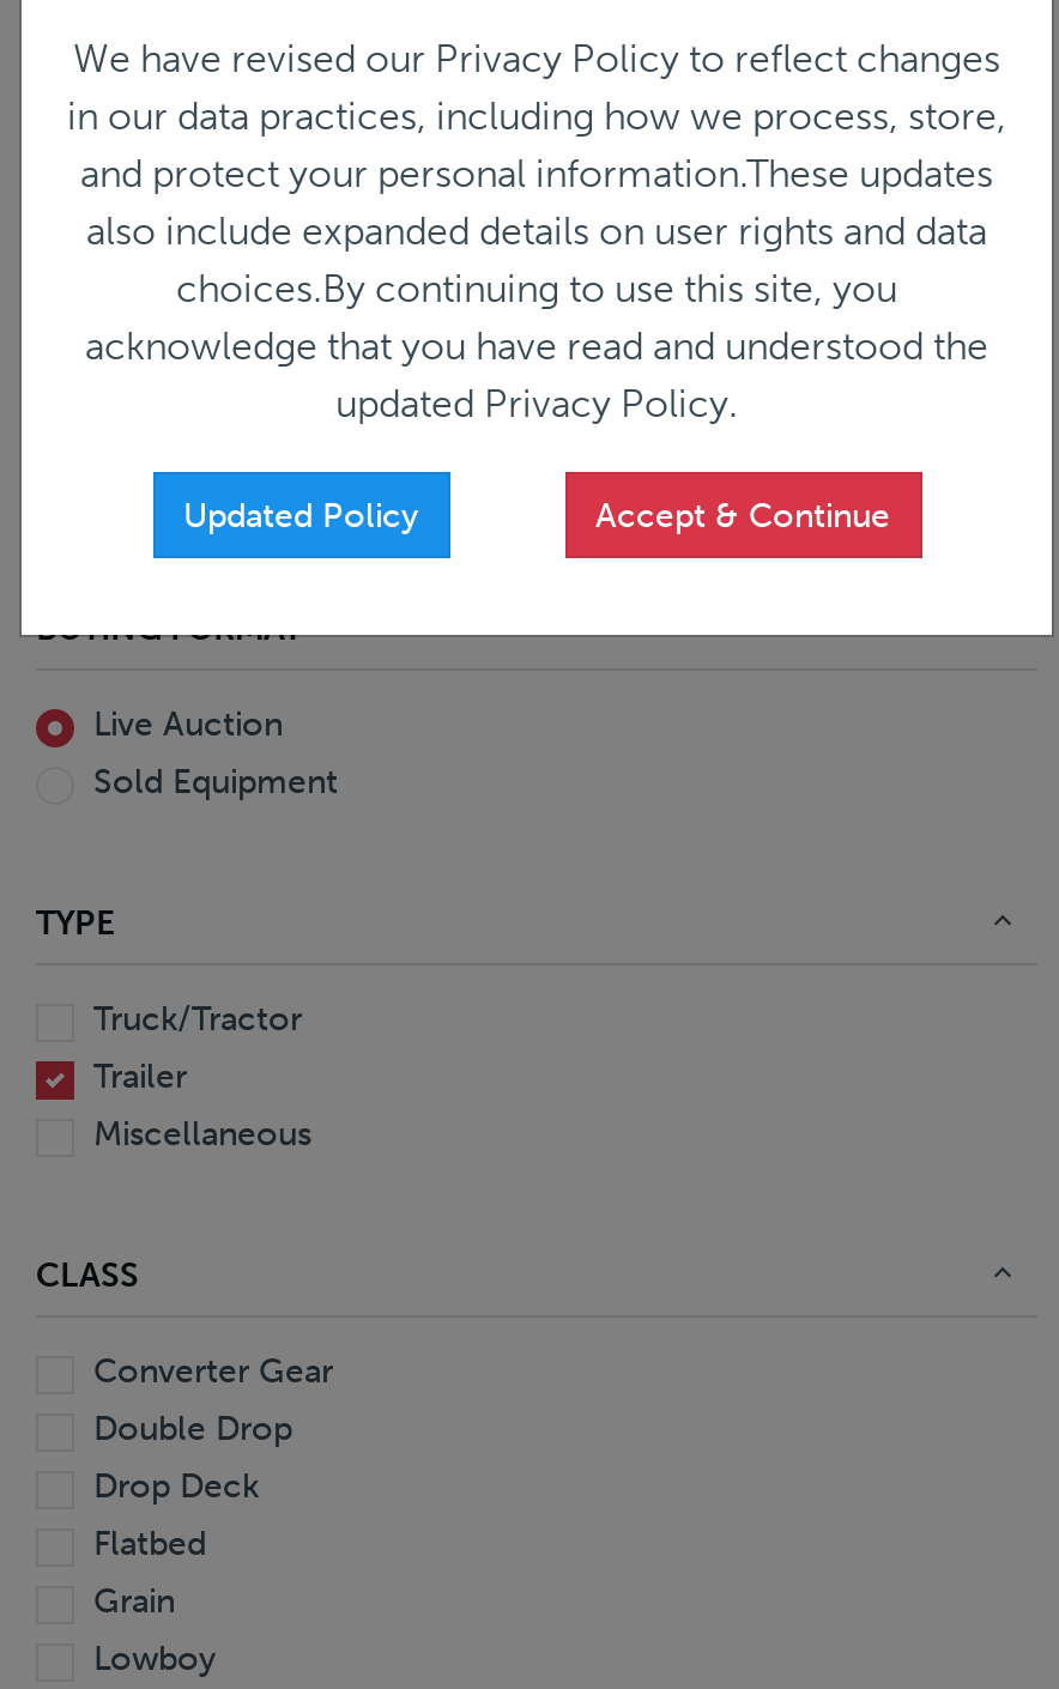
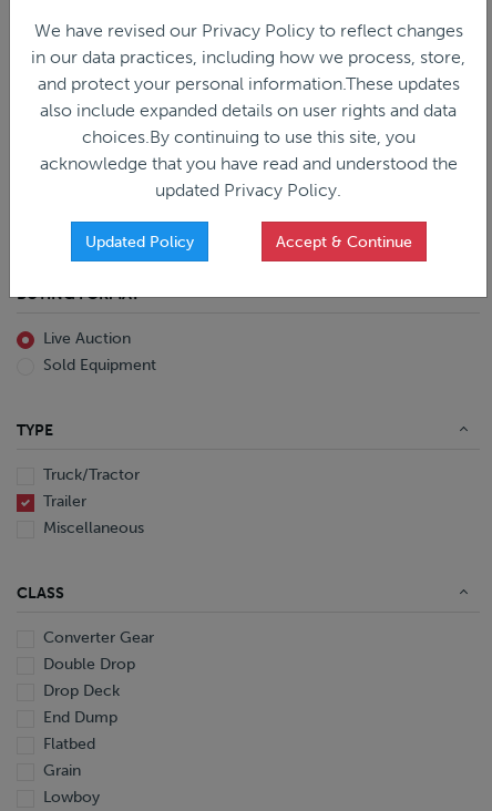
none -> [43,708,117,727] End Dump

